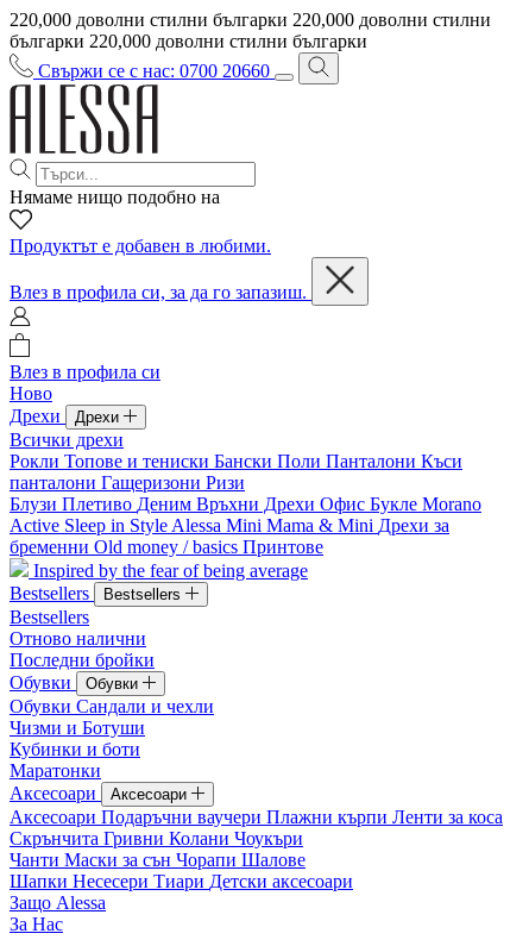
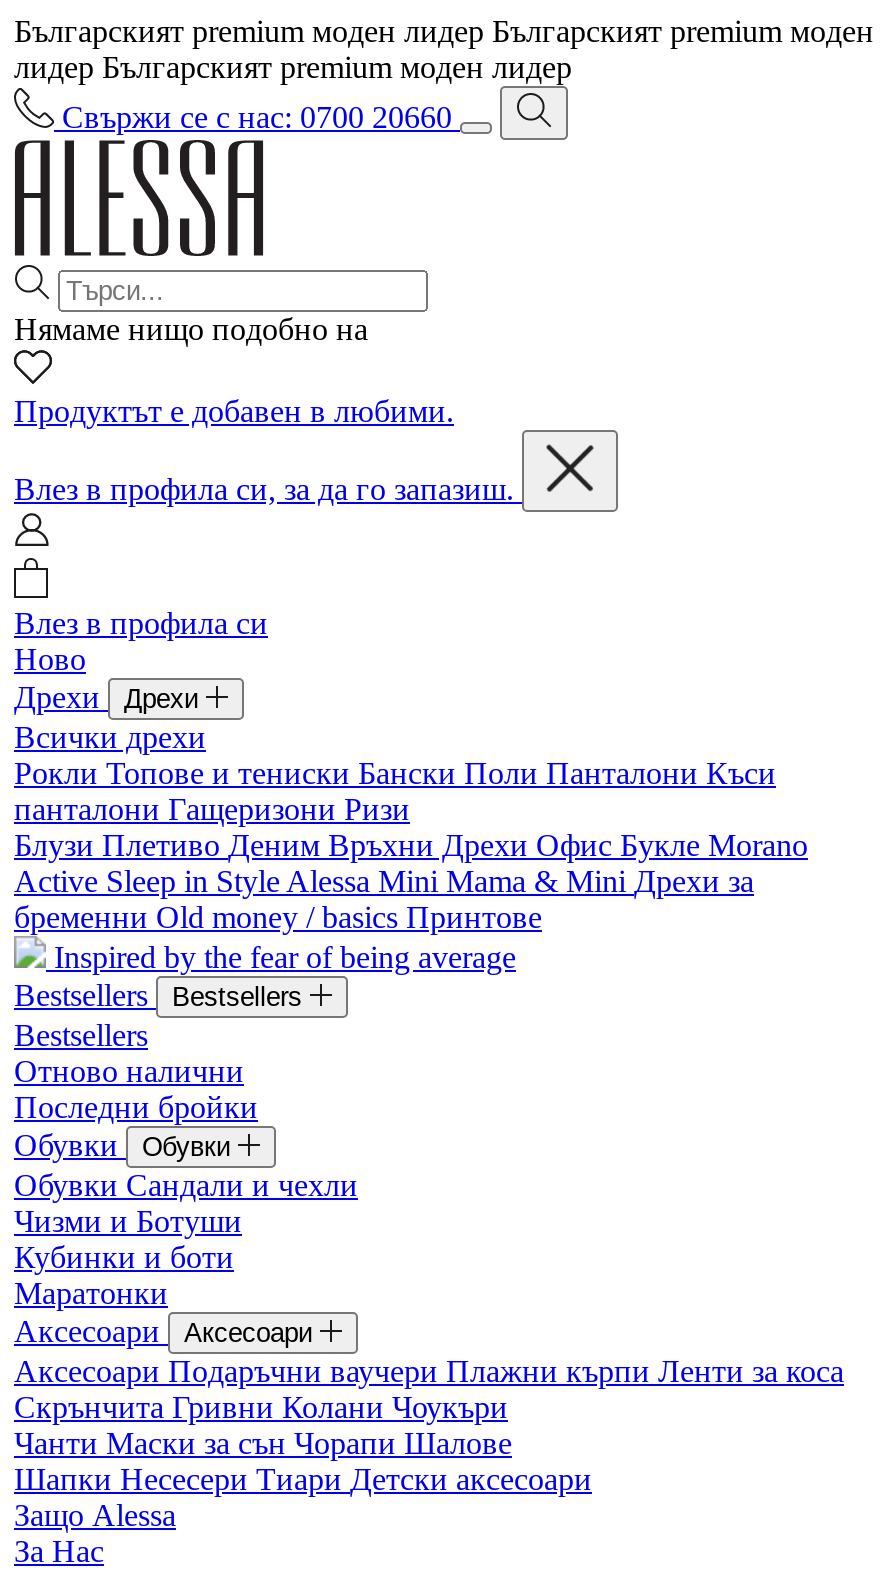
[10,10,491,51] 220,000 доволни стилни българки 220,000 доволни стилни | българки220,000 доволни стилни българки -> [14,14,874,84] Българският premium моден лидер Българският premium моден | лидерБългарският premium моден лидер

